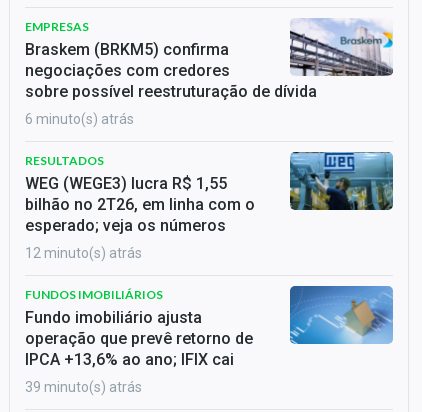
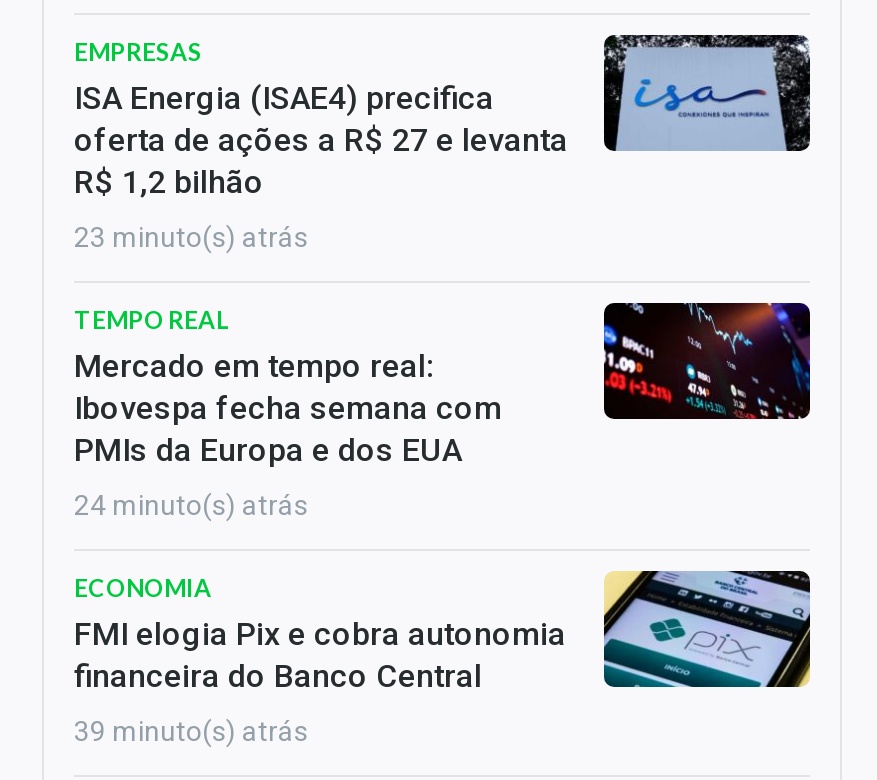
[25,18,393,101] [image] | Braskem (BRKM5) confirma | negociações com credores | sobre possível reestruturação de dívida -> [74,33,812,201] [image] | ISA Energia (ISAE4) precifica | oferta de ações a R$ 27 e levanta | R$ 1,2 bilhão
[25,111,134,127] 6 minuto(s) atrás -> [74,221,308,253] 23 minuto(s) atrás
[25,153,255,235] RESULTADOS | WEG (WEGE3) lucra R$ 1,55 | bilhão no 2T26, em linha com o | esperado; veja os números -> [74,305,502,469] TEMPO REAL | Mercado em tempo real: | Ibovespa fecha semana com | PMIs da Europa e dos EUA
[289,151,394,211] [image] -> [602,301,812,421] [image]
[25,245,142,261] 12 minuto(s) atrás -> [74,489,308,521] 24 minuto(s) atrás
[25,285,394,369] [image] | FUNDOS IMOBILIÁRIOS | Fundo imobiliário ajusta | operação que prevê retorno de | IPCA +13,6% ao ano; IFIX cai -> [74,569,812,695] [image] | ECONOMIA | FMI elogia Pix e cobra autonomia | financeira do Banco Central

